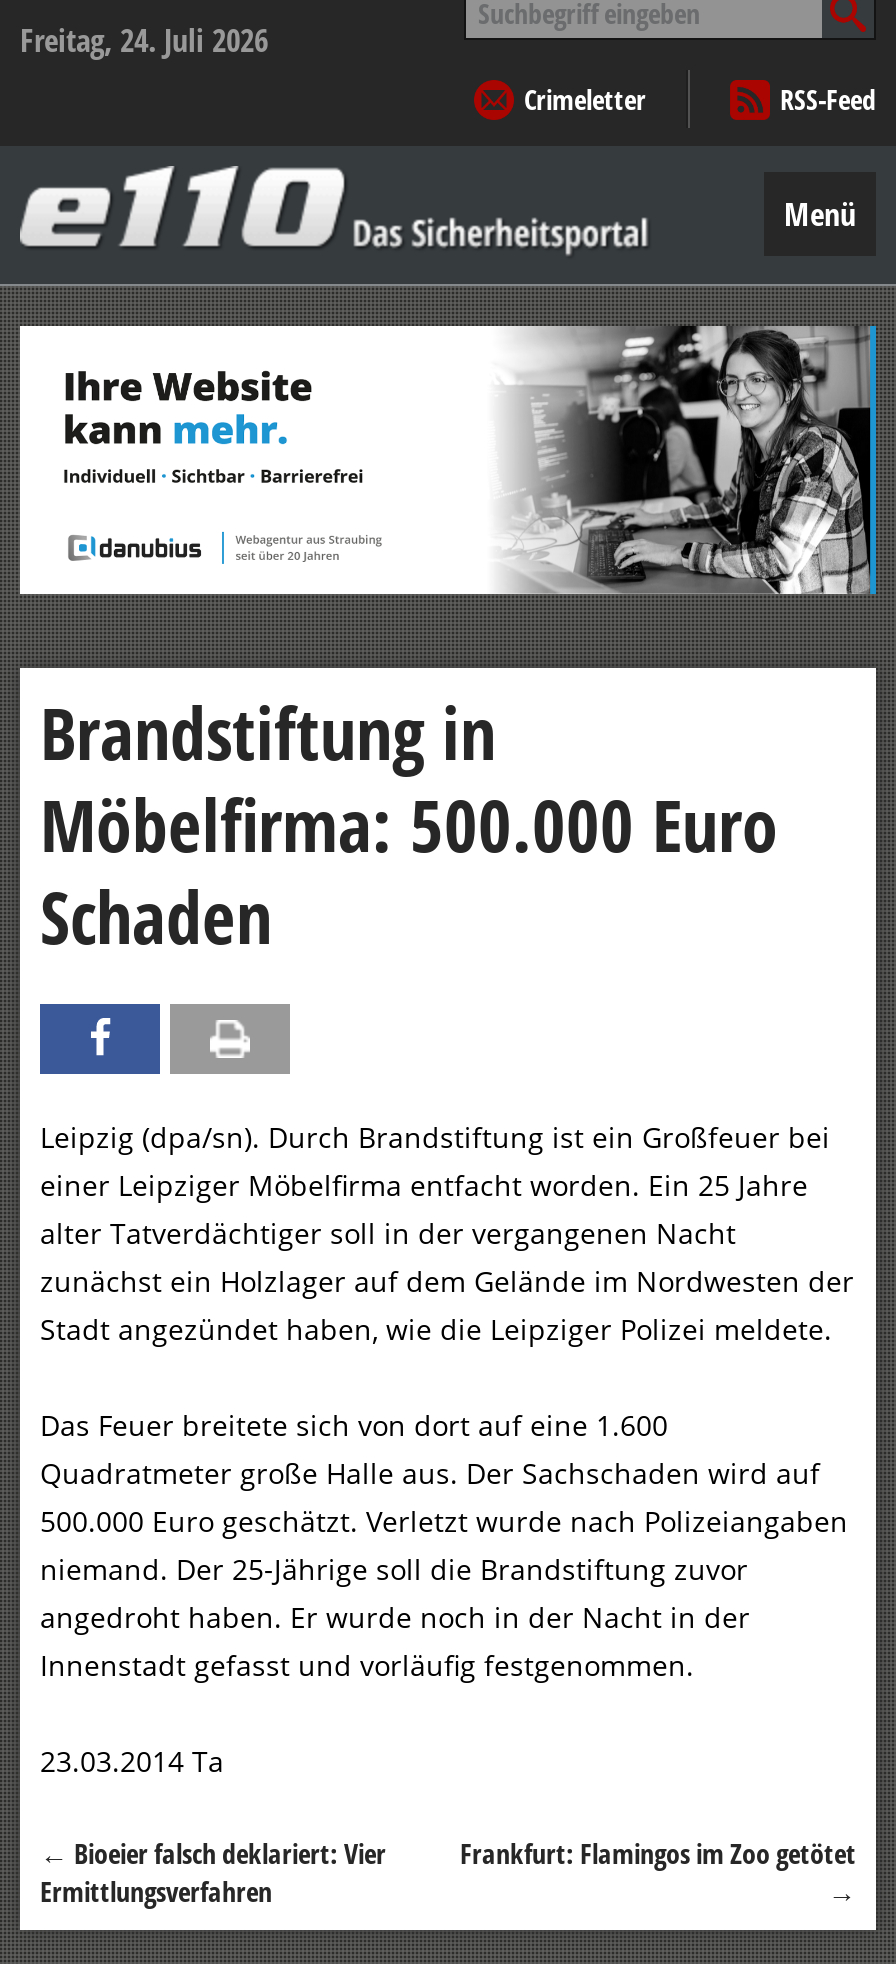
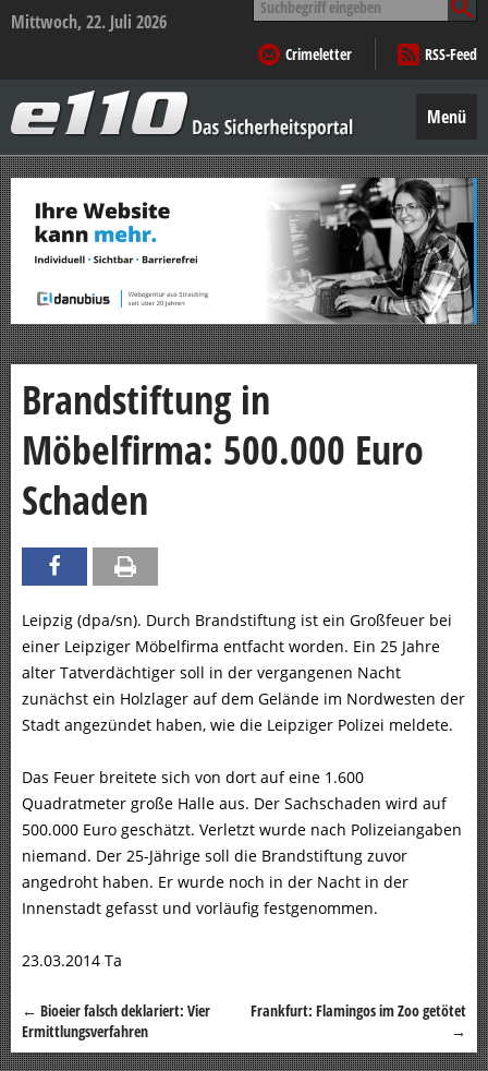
[20,18,268,62] Freitag, 24. Juli 2026 -> [11,10,167,34] Mittwoch, 22. Juli 2026

